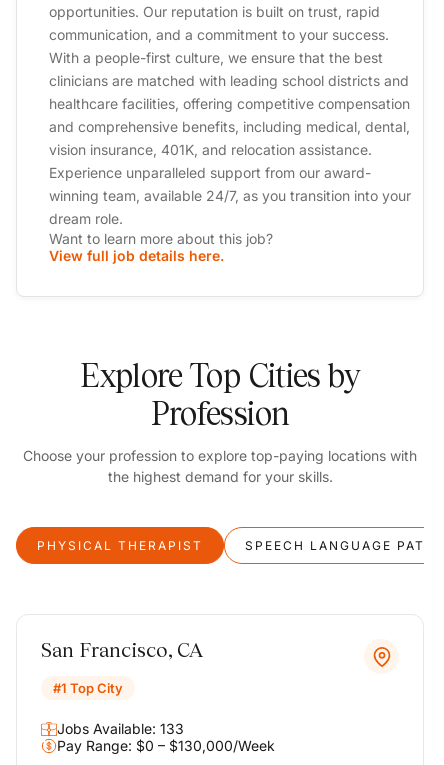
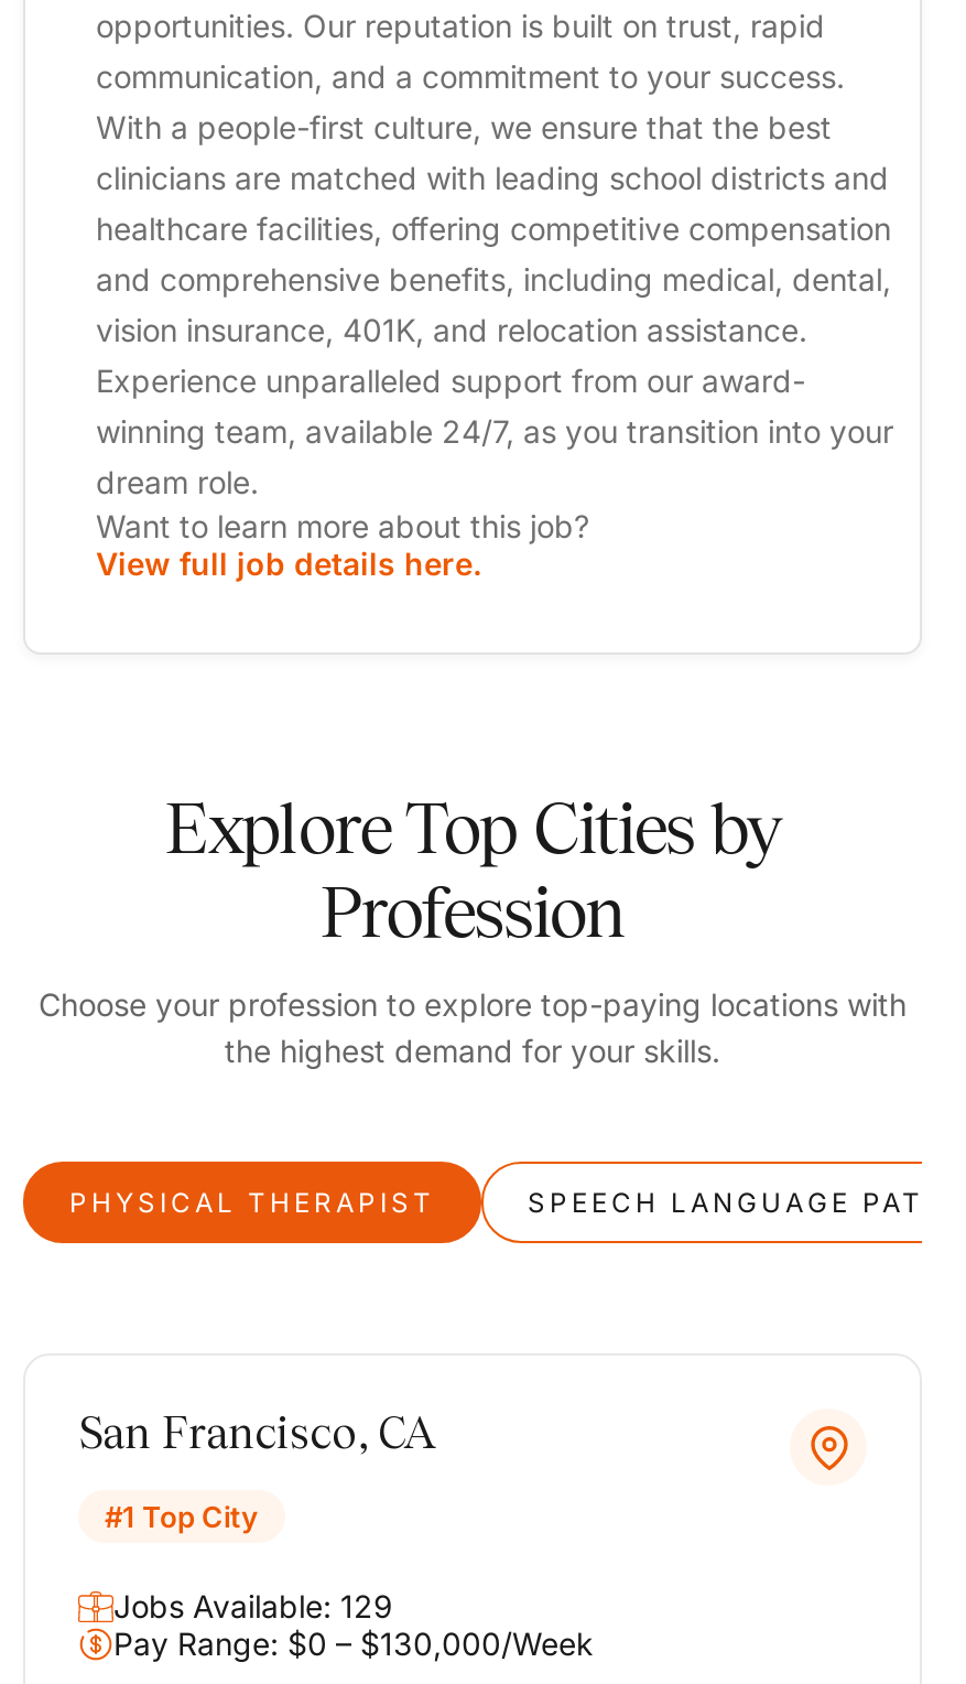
[57,720,184,737] Jobs Available: 133 -> [113,1587,393,1624] Jobs Available: 129

